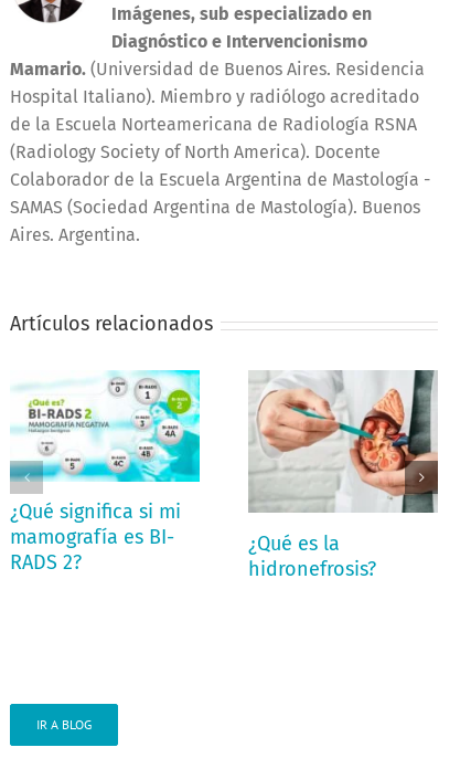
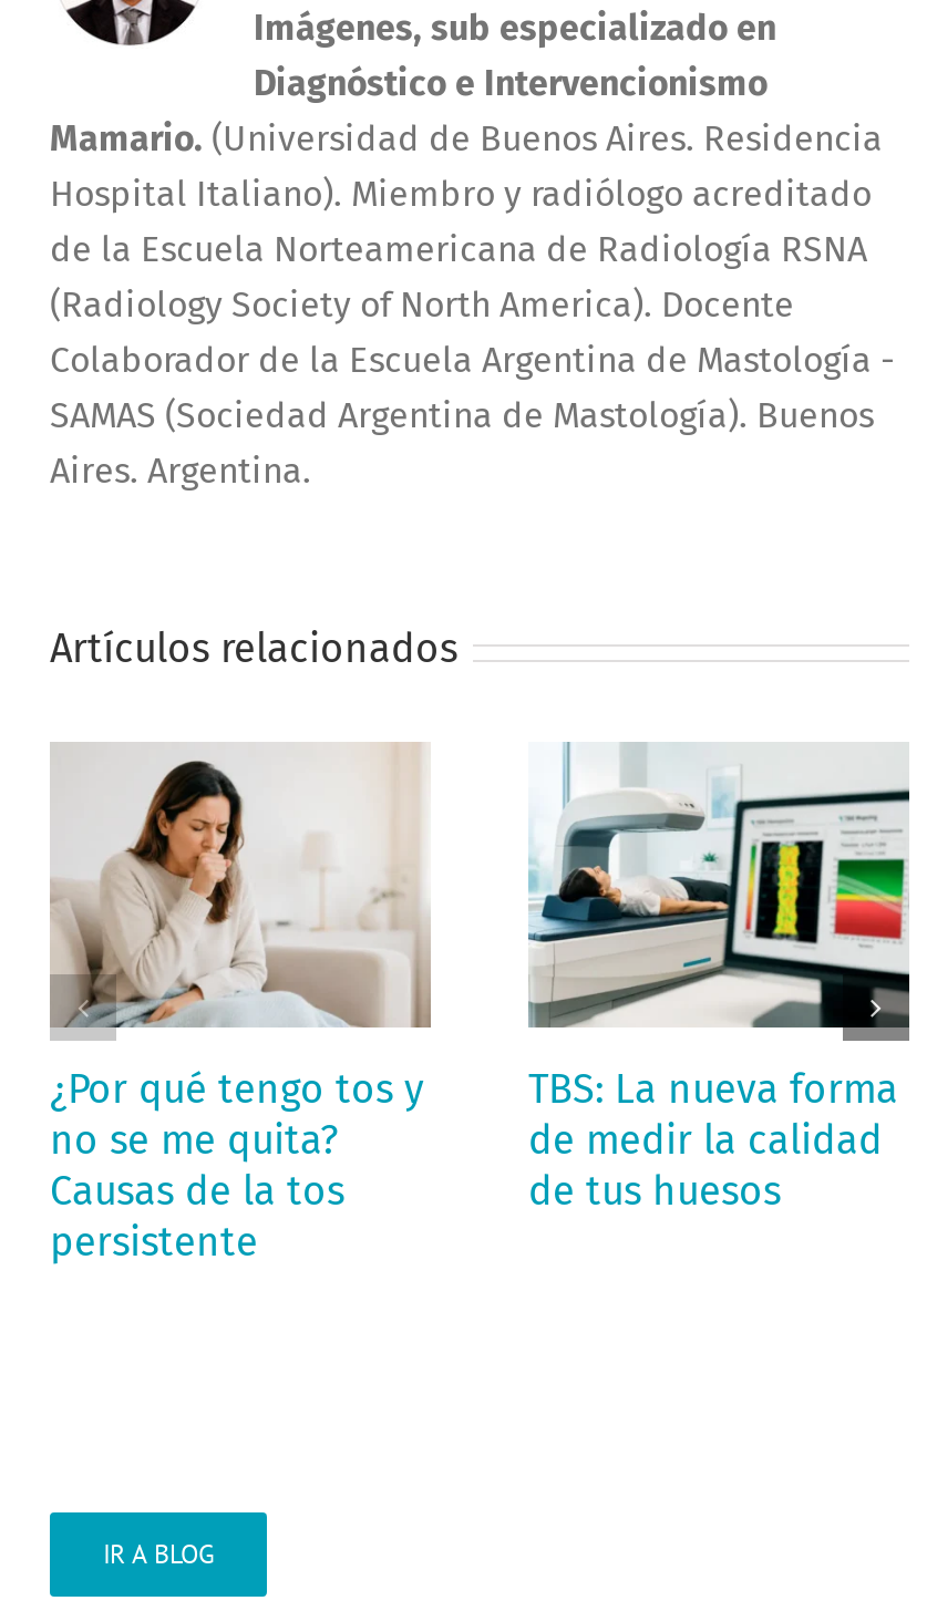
[10,369,201,575] [image] | ¿Qué significa si mi | mamografía es BI- | RADS 2? -> [50,742,433,1266] [image] | ¿Por qué tengo tos y | no se me quita? | Causas de la tos | persistente
[249,370,439,472] [image] -> [528,744,911,1043] [image]
[248,531,376,581] ¿Qué es la | hidronefrosis? -> [528,1064,898,1215] TBS: La nueva forma | de medir la calidad | de tus huesos

